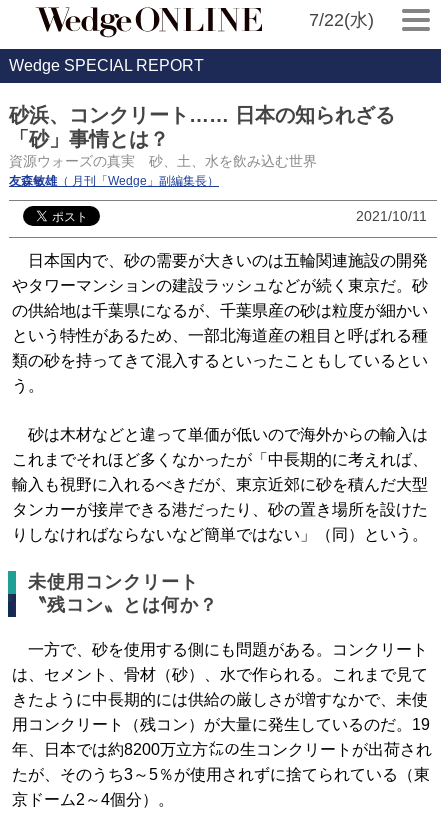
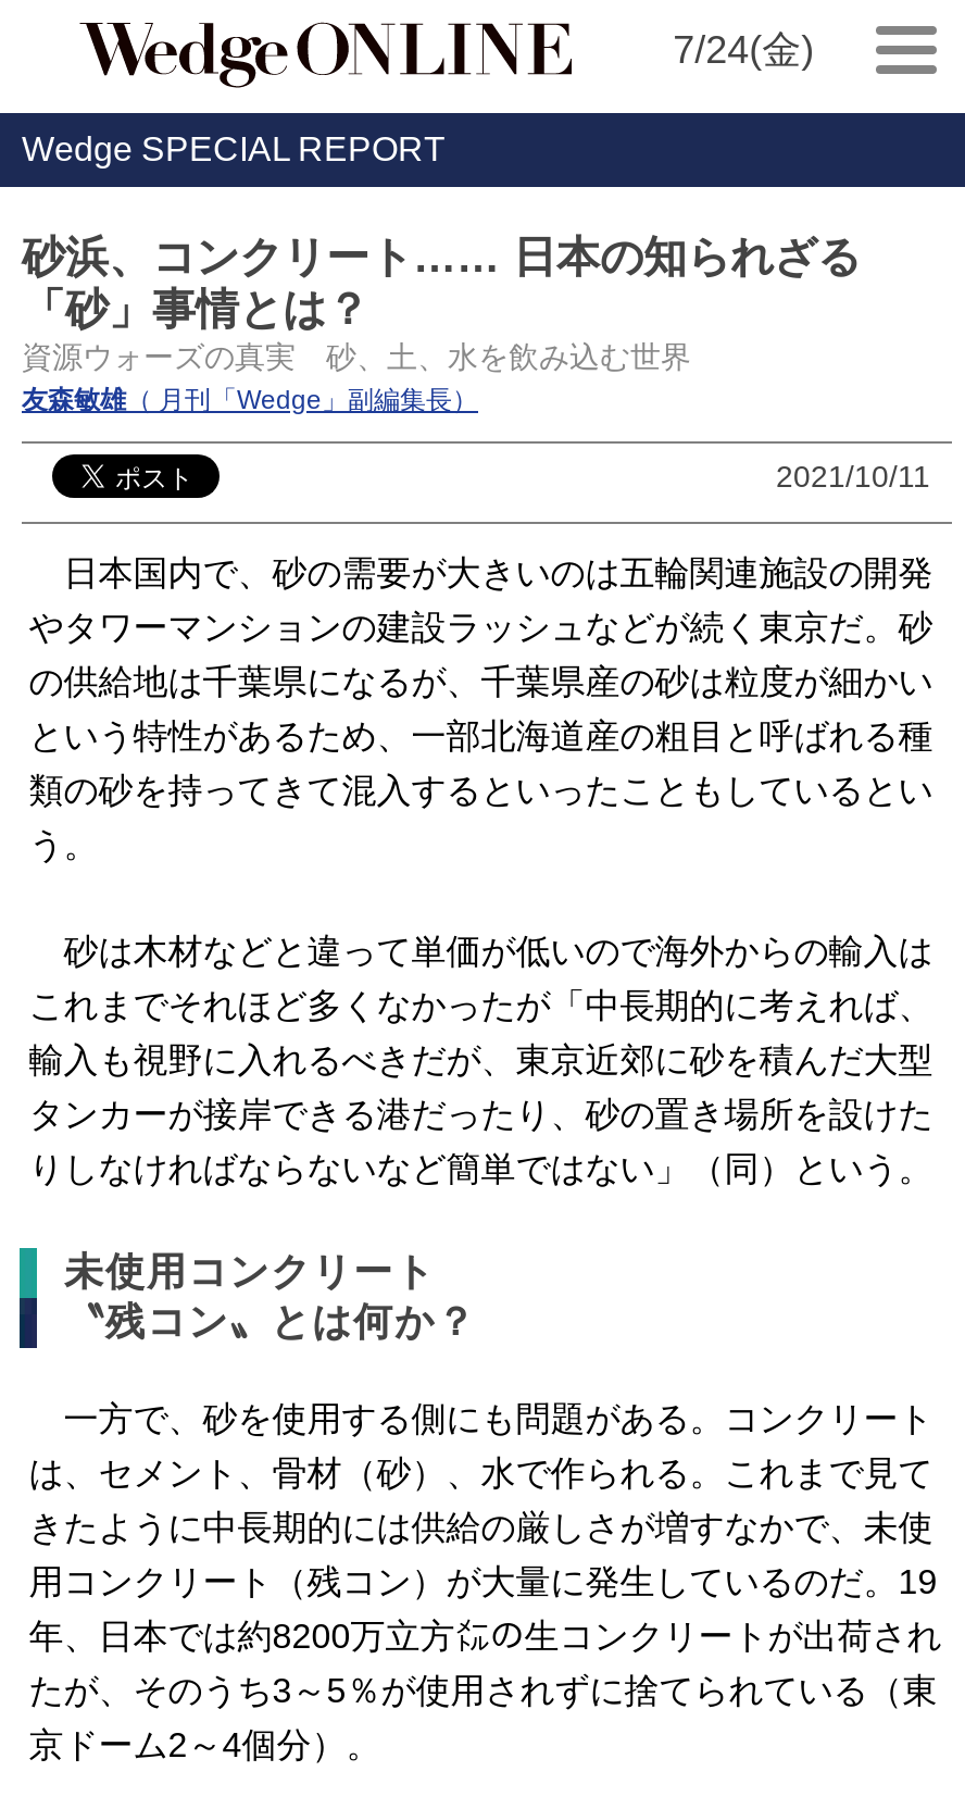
[309,10,374,30] 7/22(水) -> [673,28,814,72] 7/24(金)

